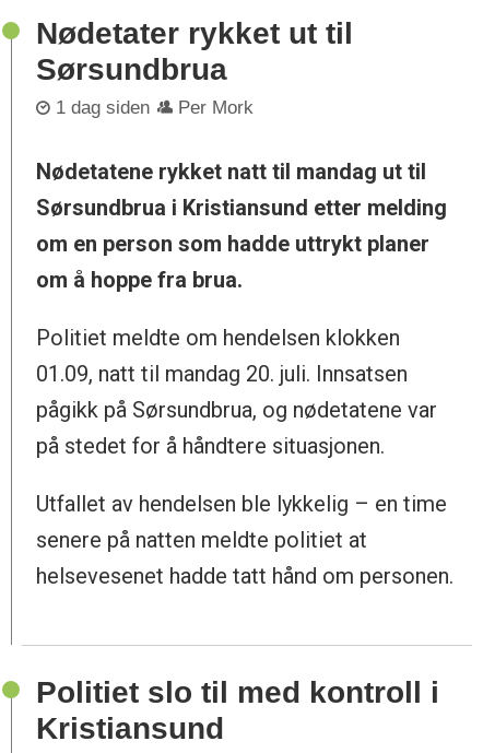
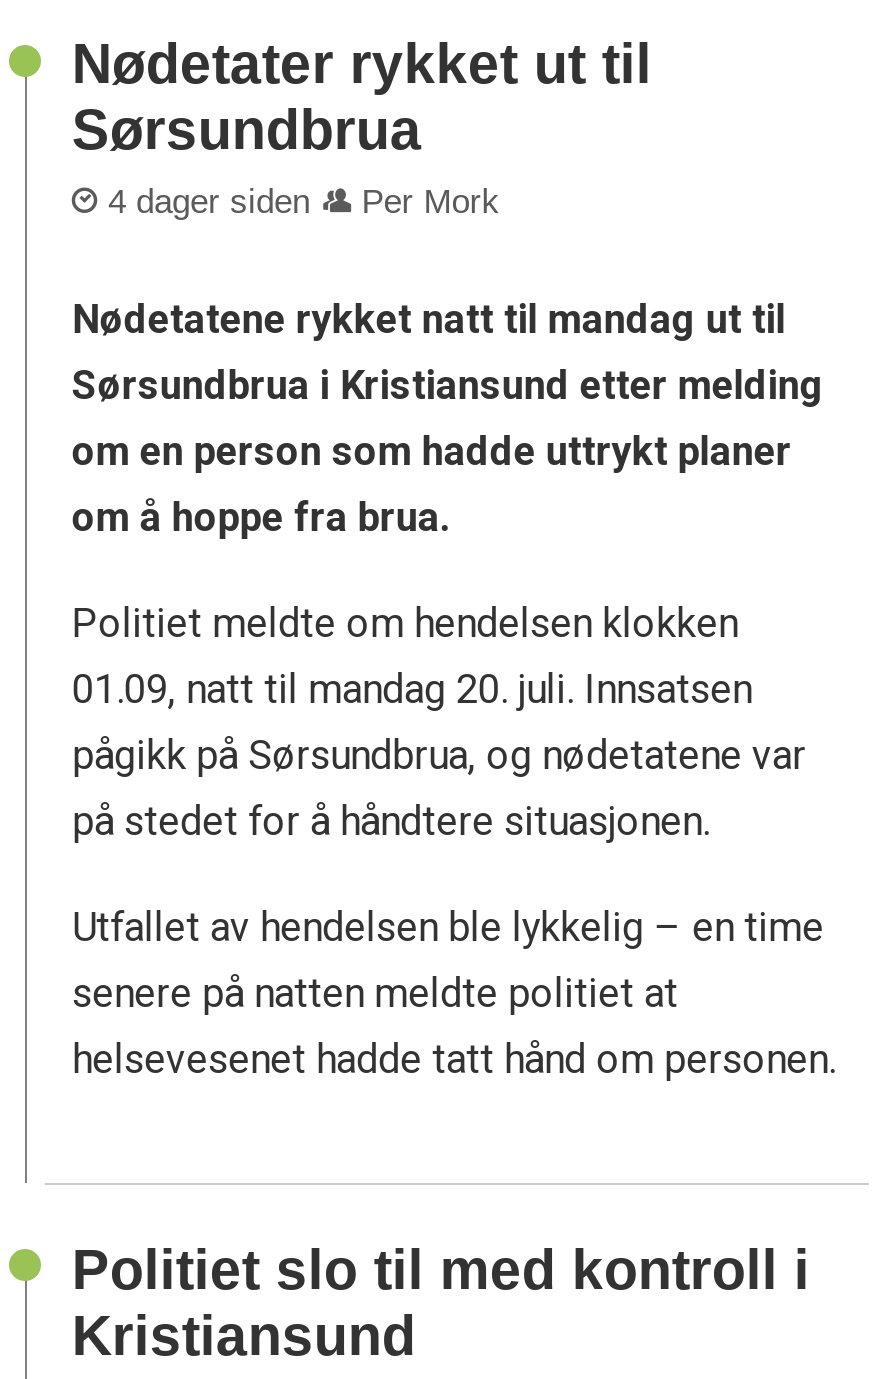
[56,98,254,119] 1 dag siden Per Mork -> [108,183,499,221] 4 dager siden Per Mork

